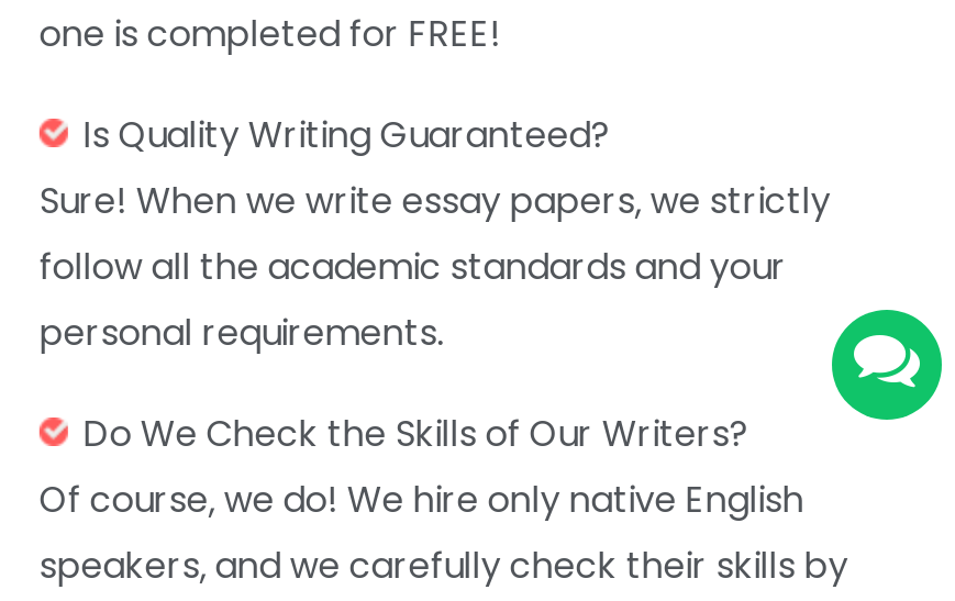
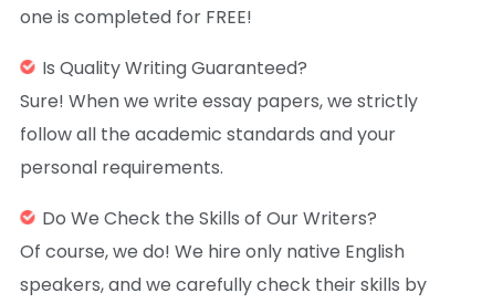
[830,308,944,422] [image] -> none

